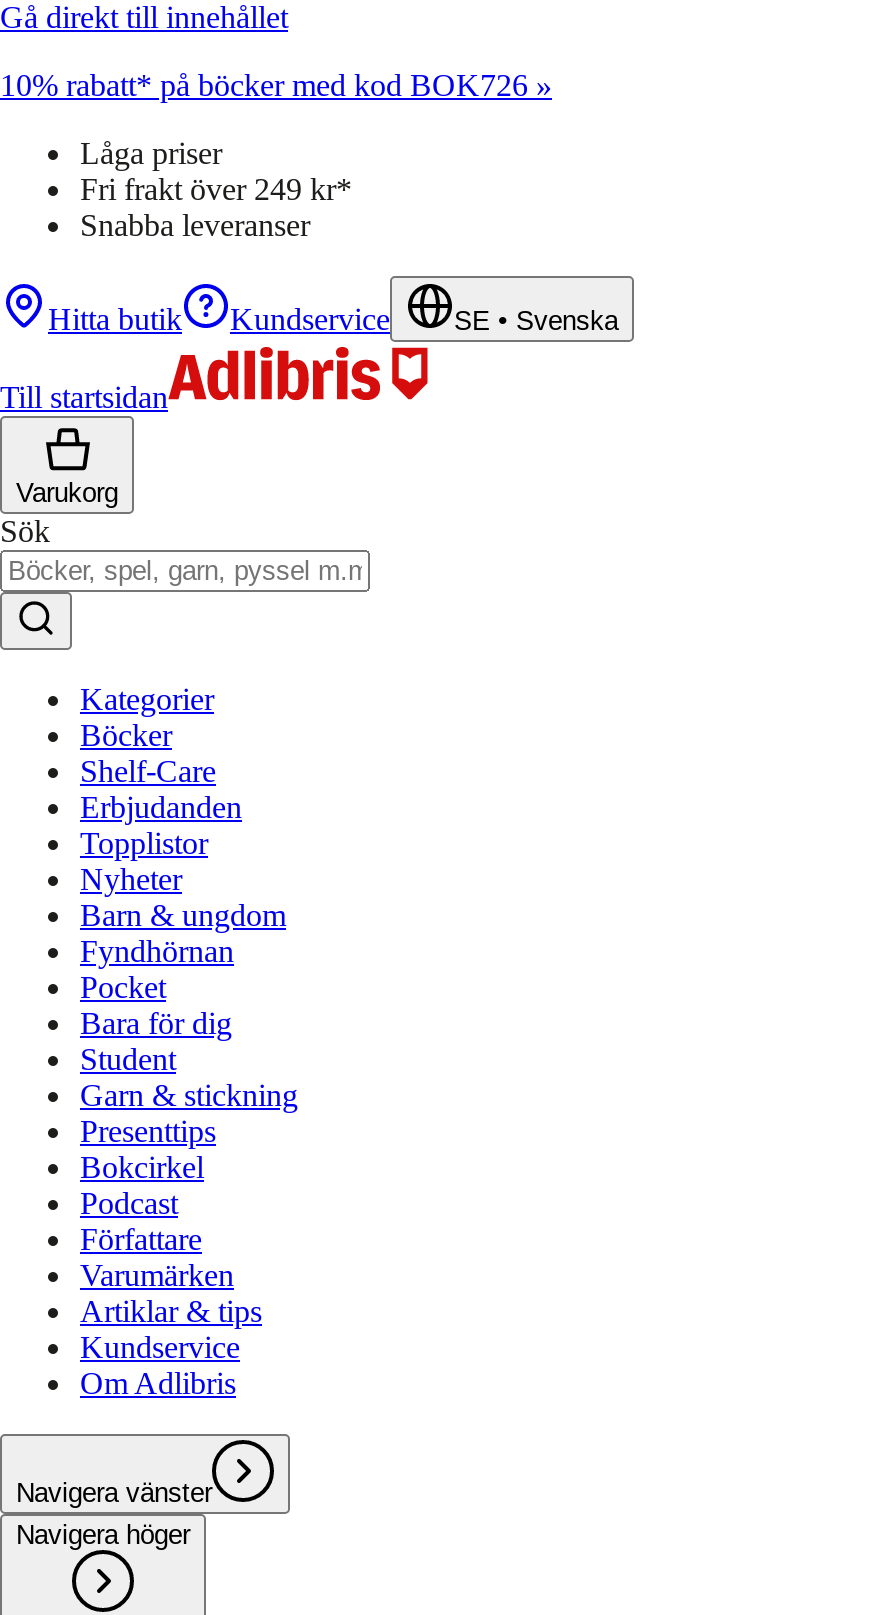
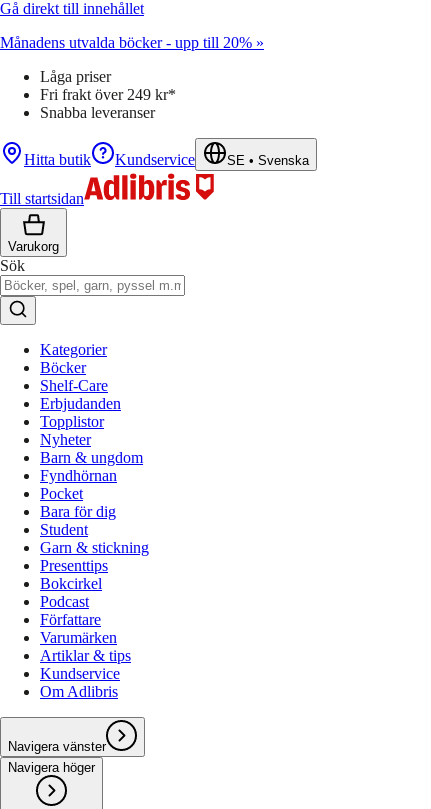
[0,68,552,102] 10% rabatt* på böcker med kod BOK726 » -> [0,34,264,51] Månadens utvalda böcker - upp till 20% »

